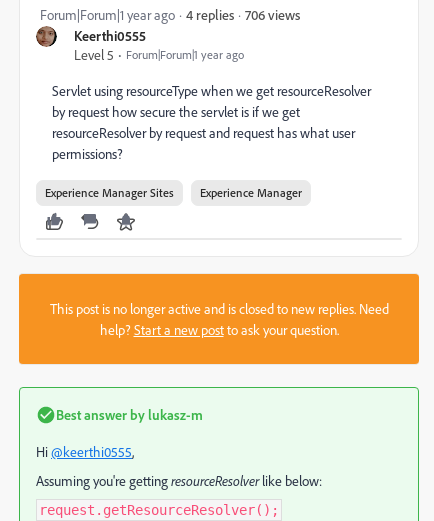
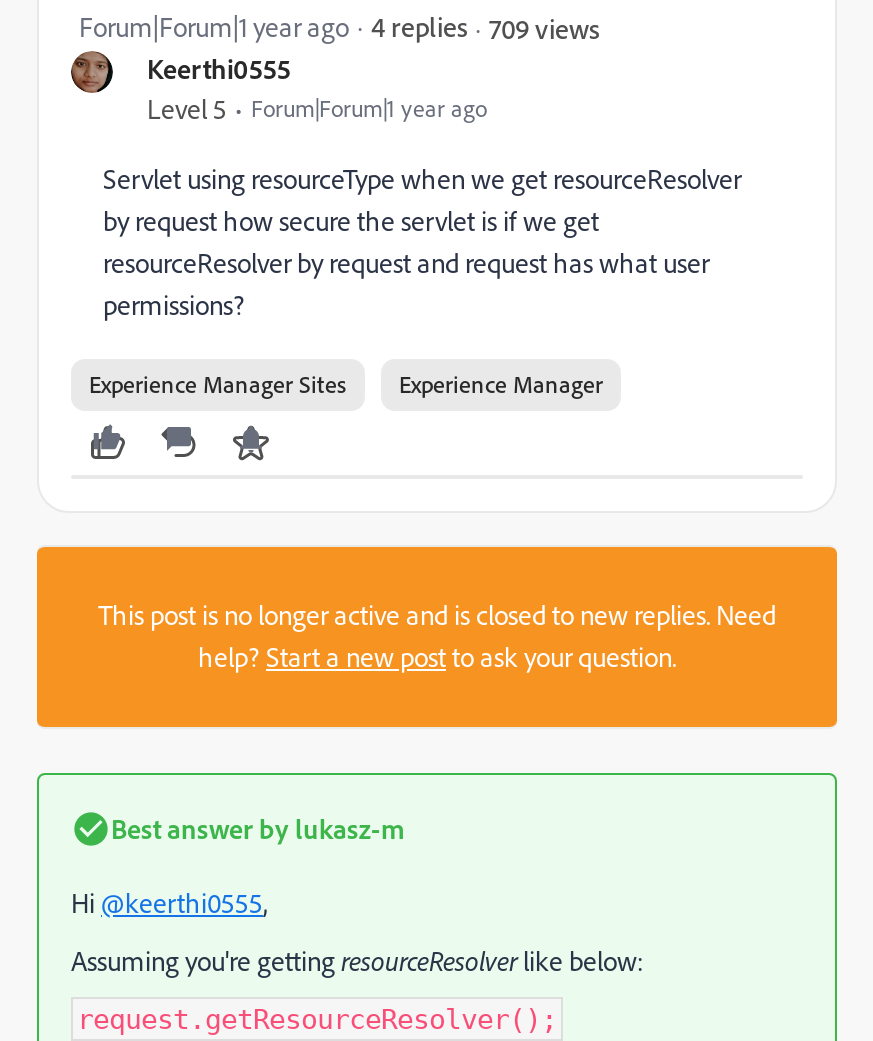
[245,5,300,22] 706 views -> [489,10,599,44] 709 views

